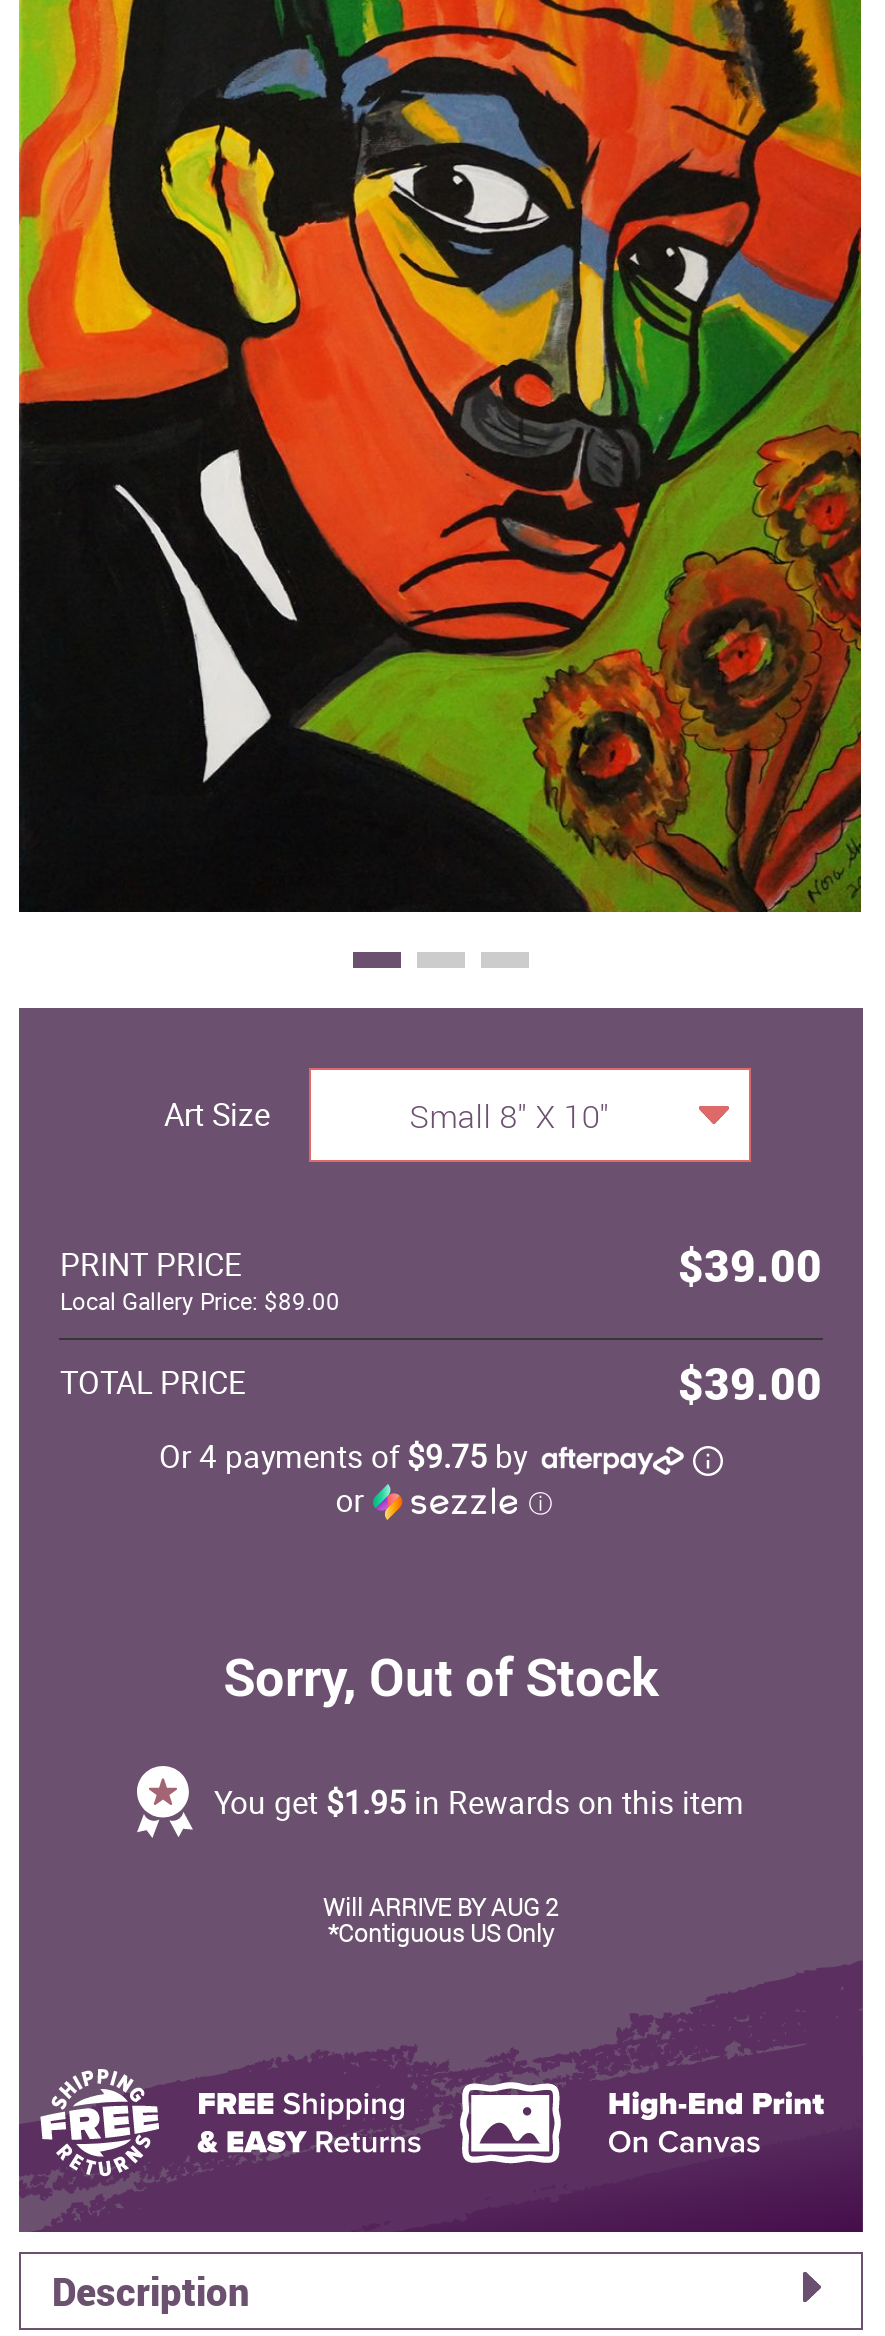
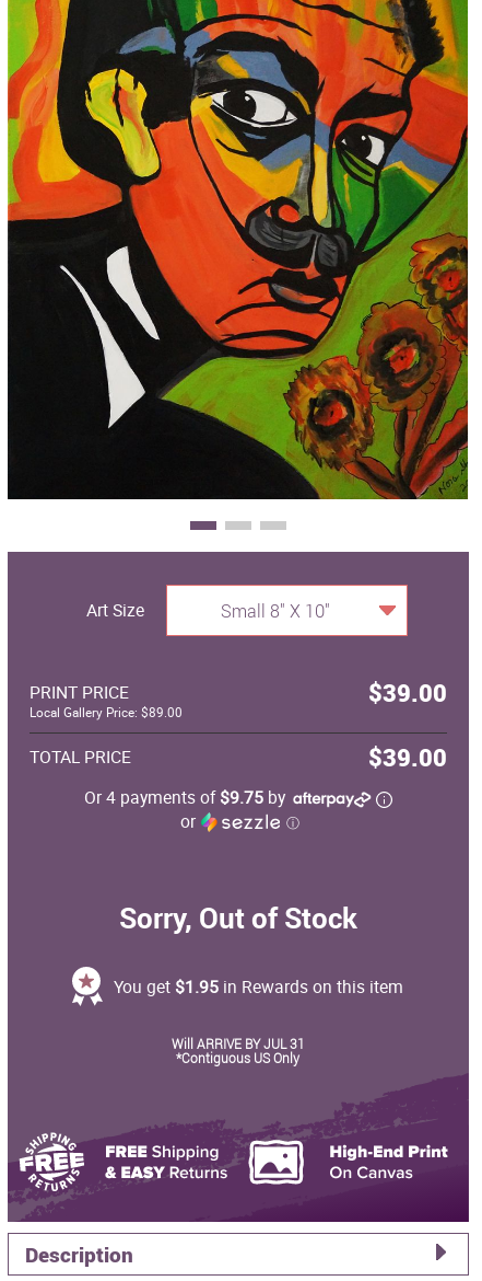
[323,1890,559,1922] Will ARRIVE BY AUG 2 -> [172,1035,305,1052] Will ARRIVE BY JUL 31

